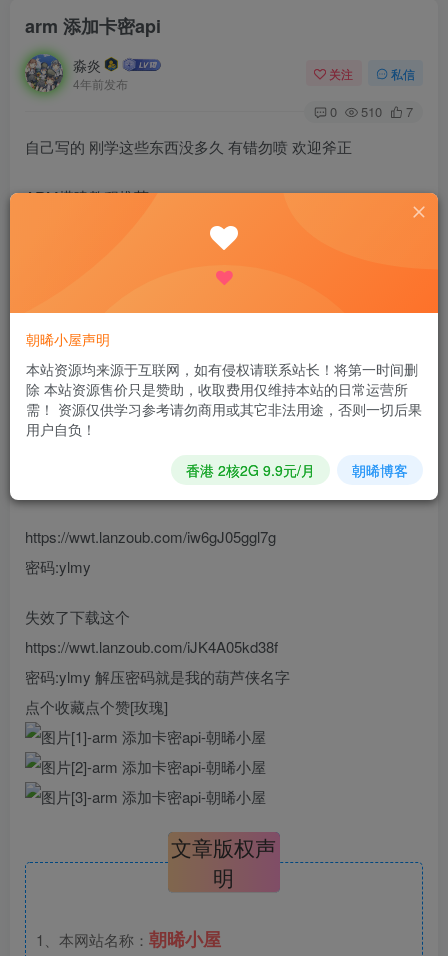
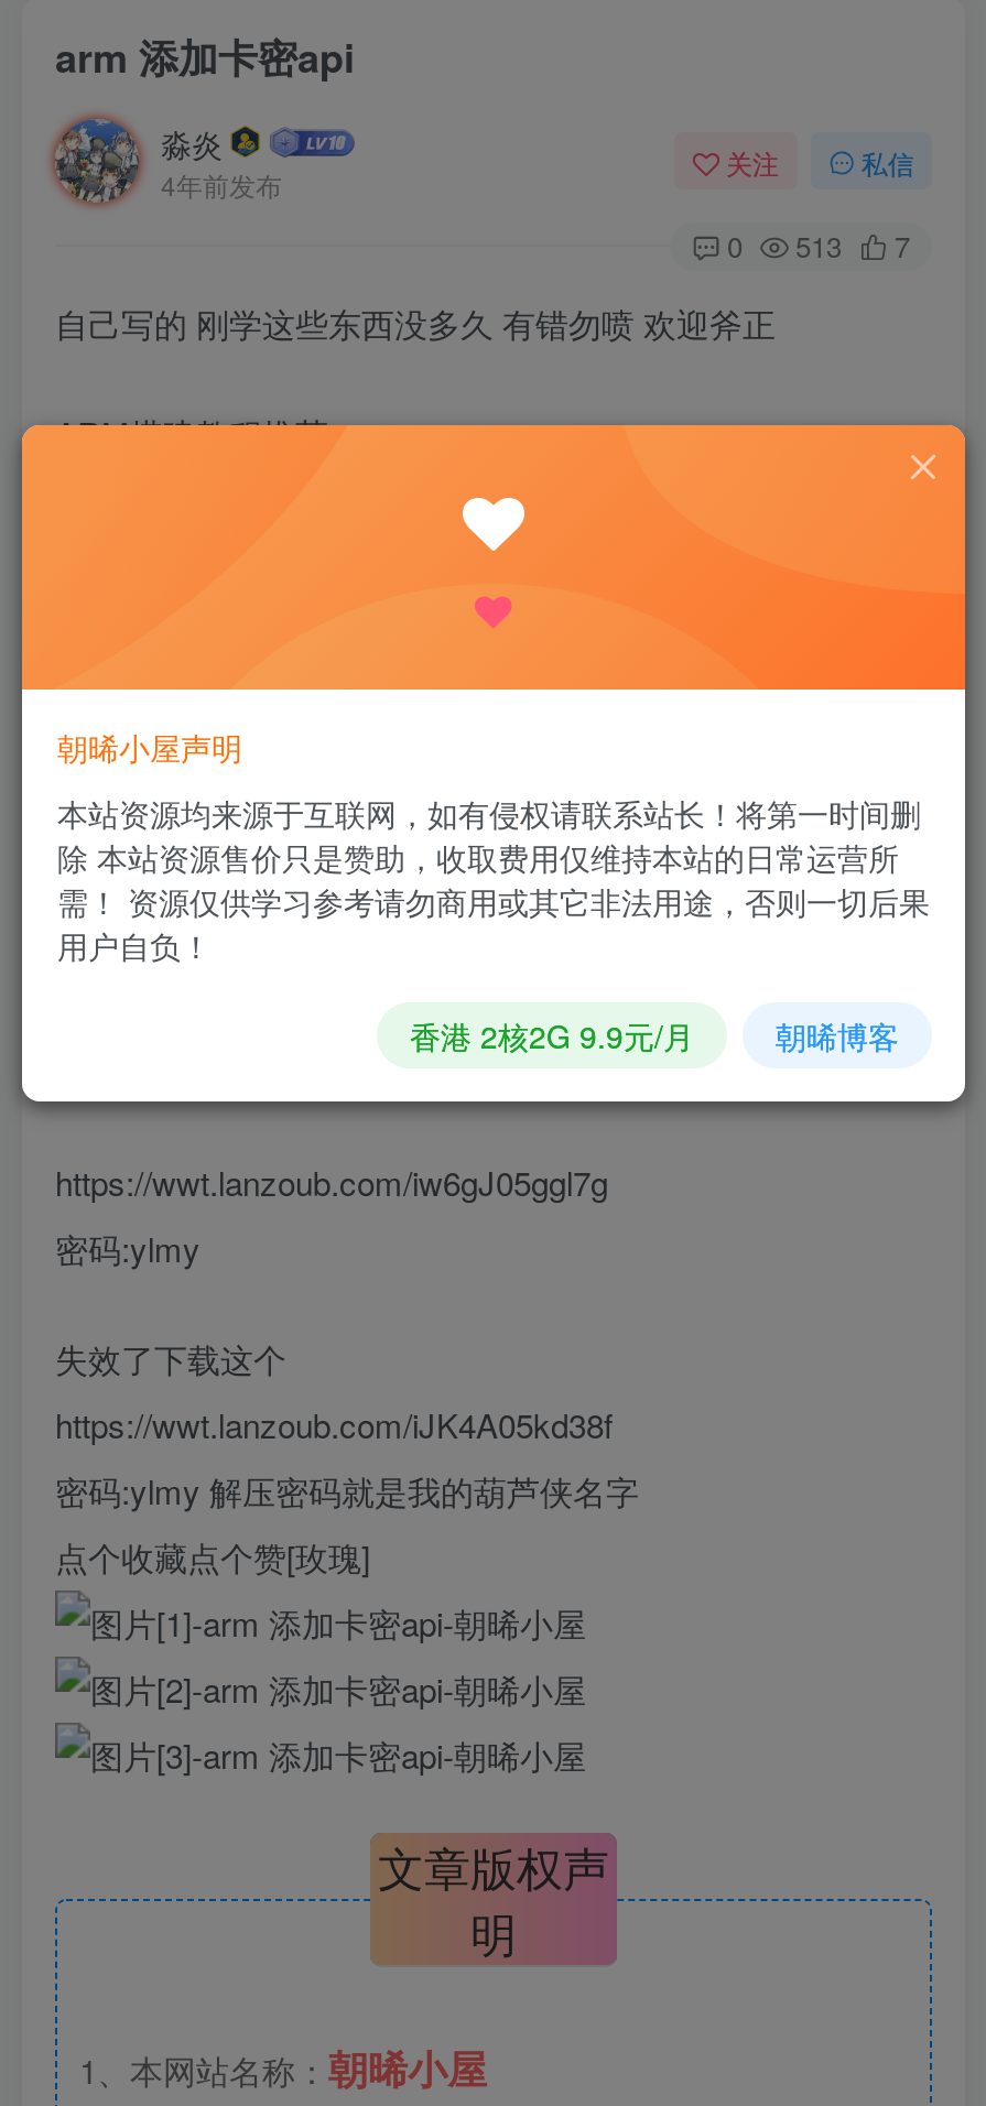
[330,102,413,121] 0 510 7 -> [727,225,910,267] 0 513 7

